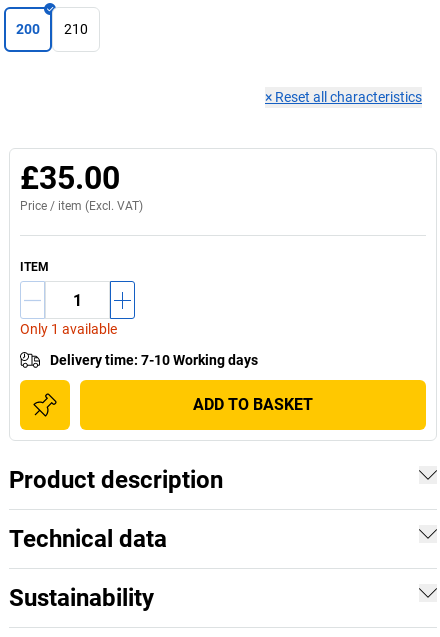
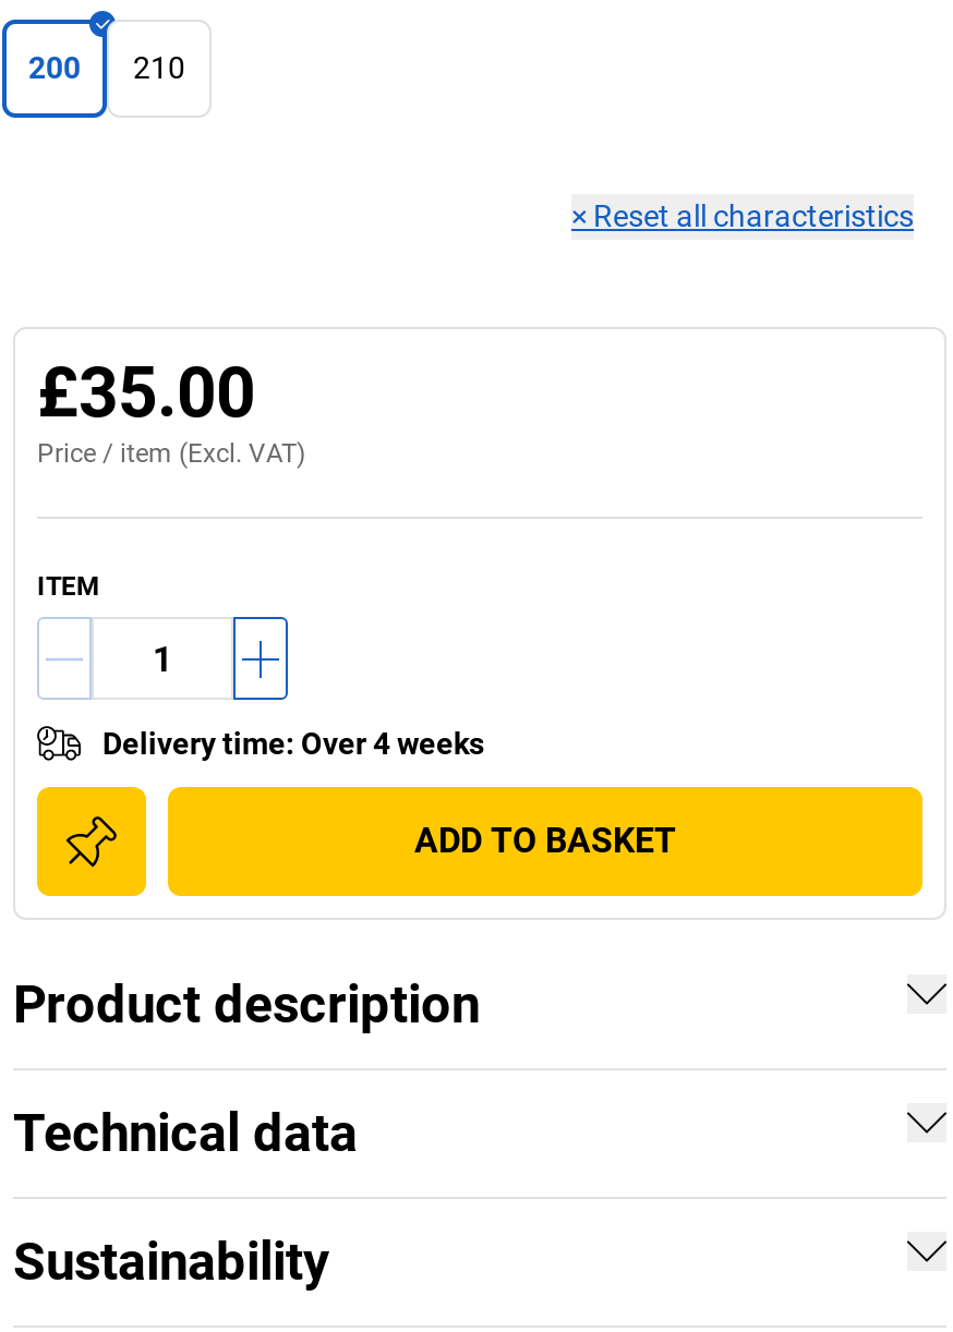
[20,321,258,368] Only 1 available | Delivery time: 7-10 Working days -> [102,726,484,761] Delivery time: Over 4 weeks

